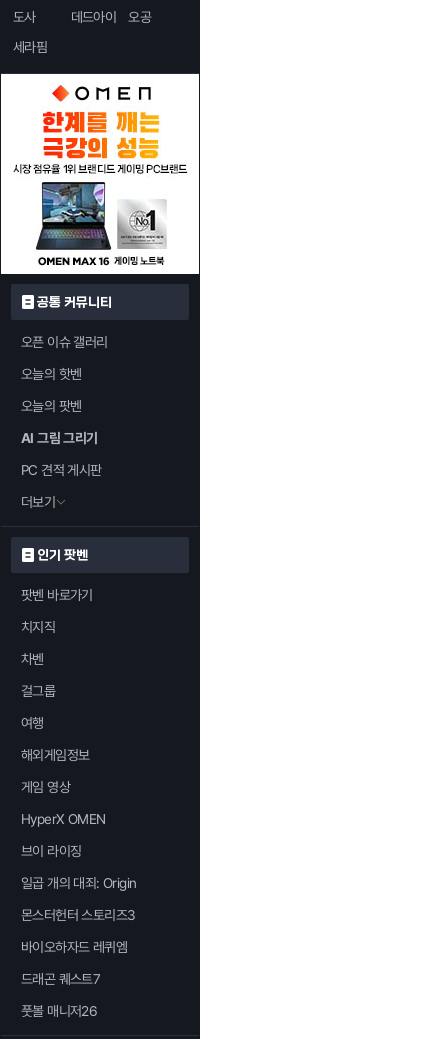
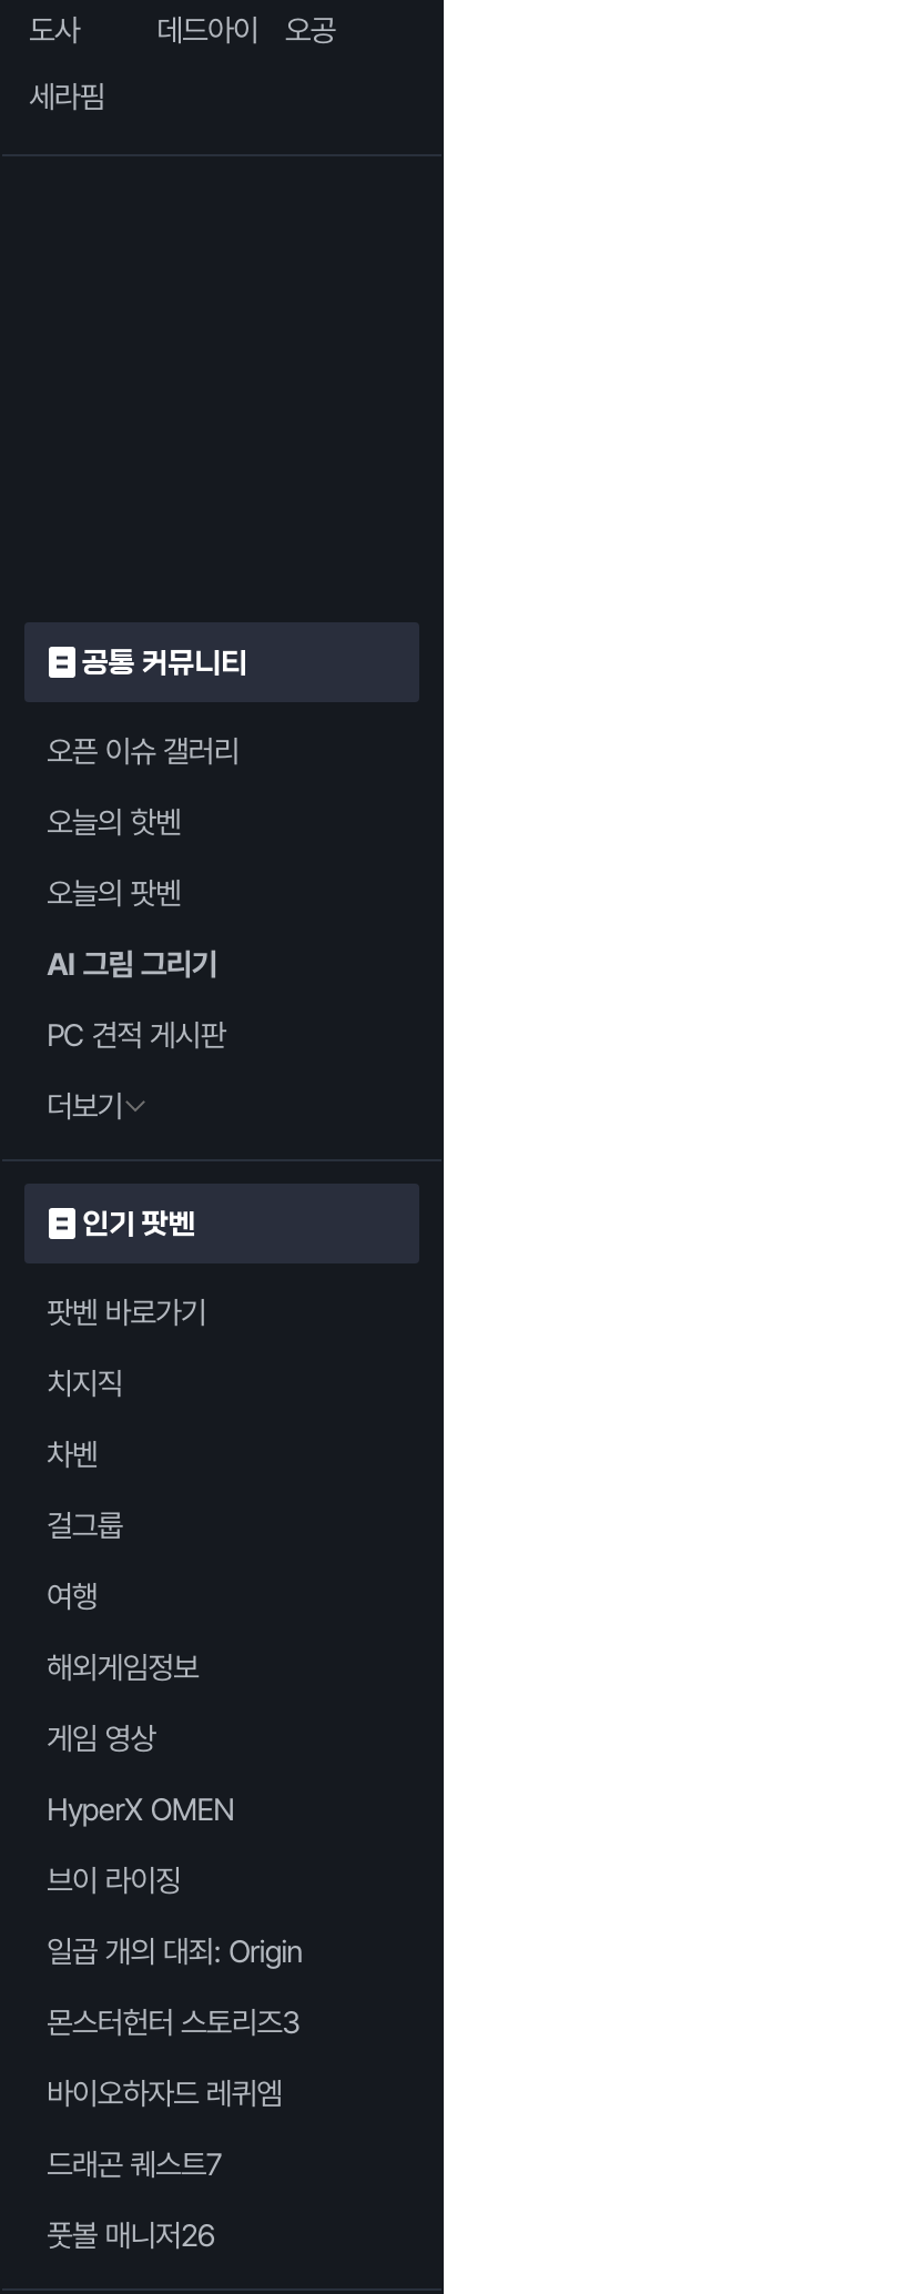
[3,73,200,275] [image] -> none

